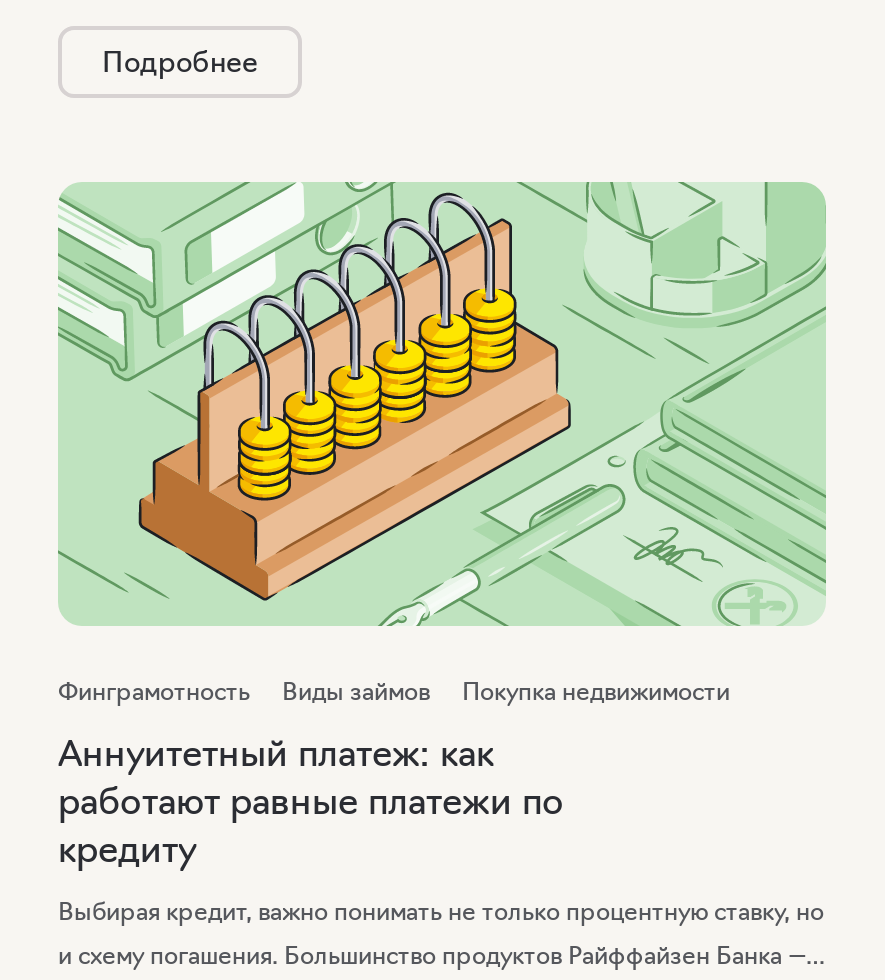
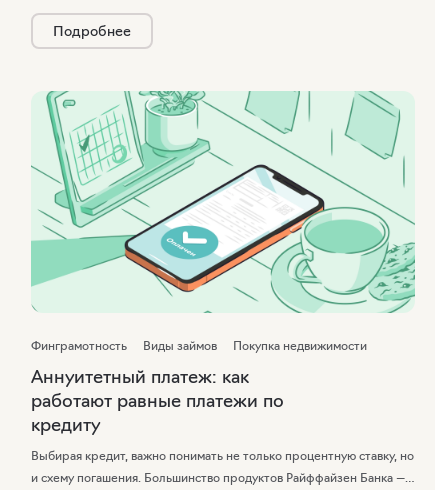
[58,182,828,626] [image] -> [31,90,415,314] [image]

